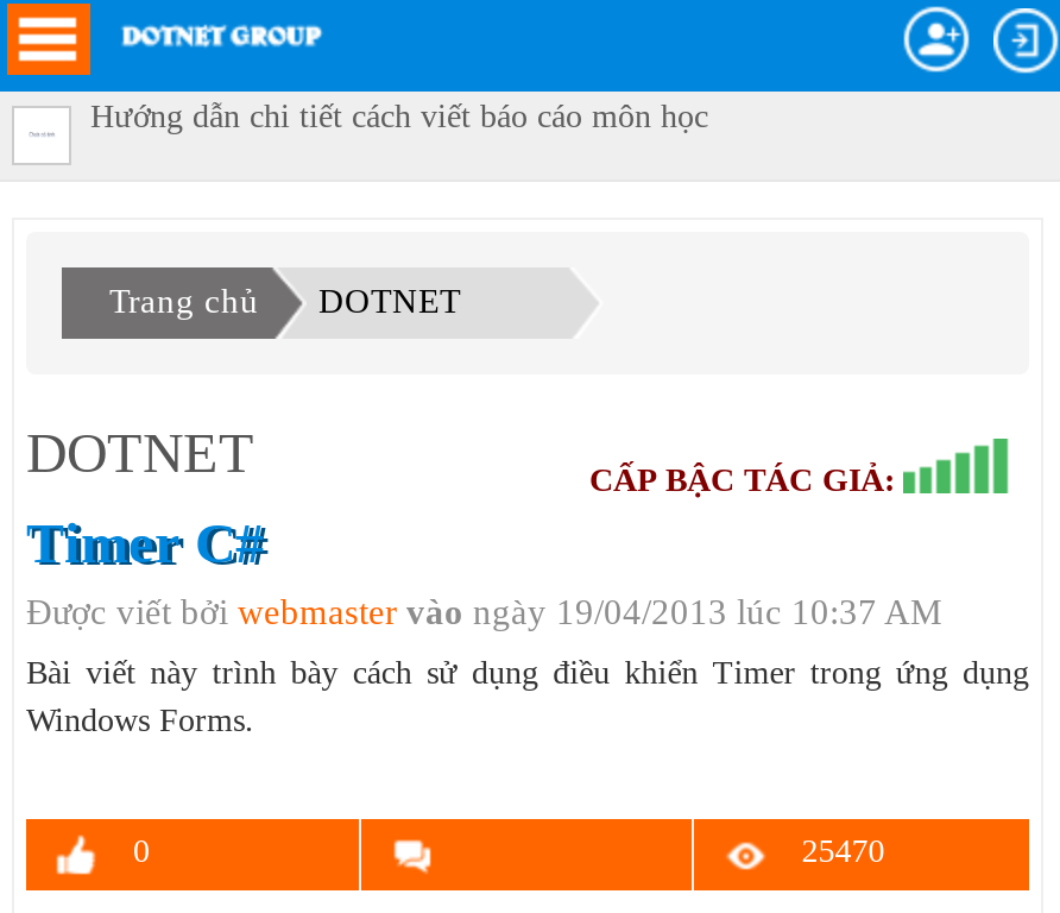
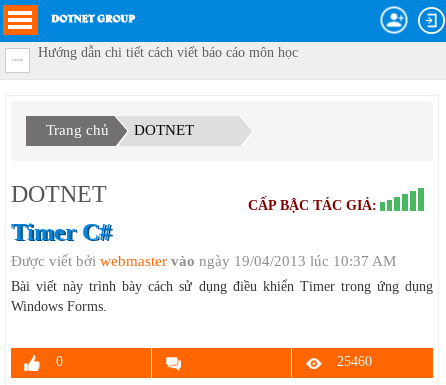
[802,833,885,869] 25470 -> [337,354,372,369] 25460

